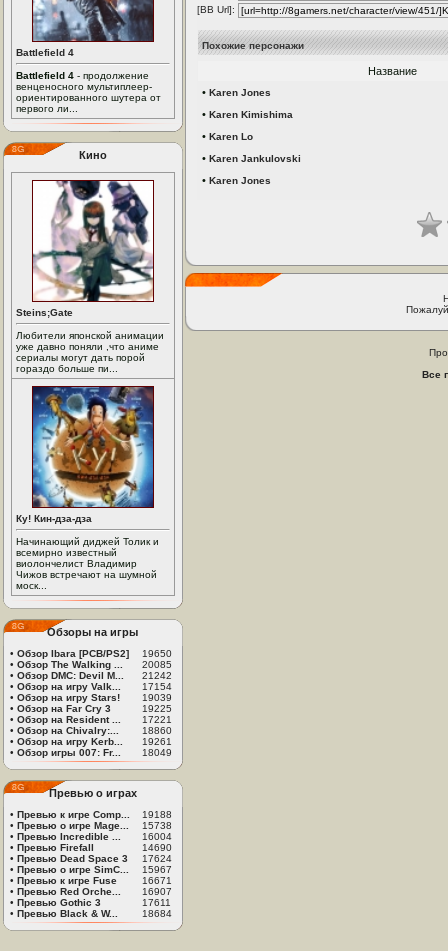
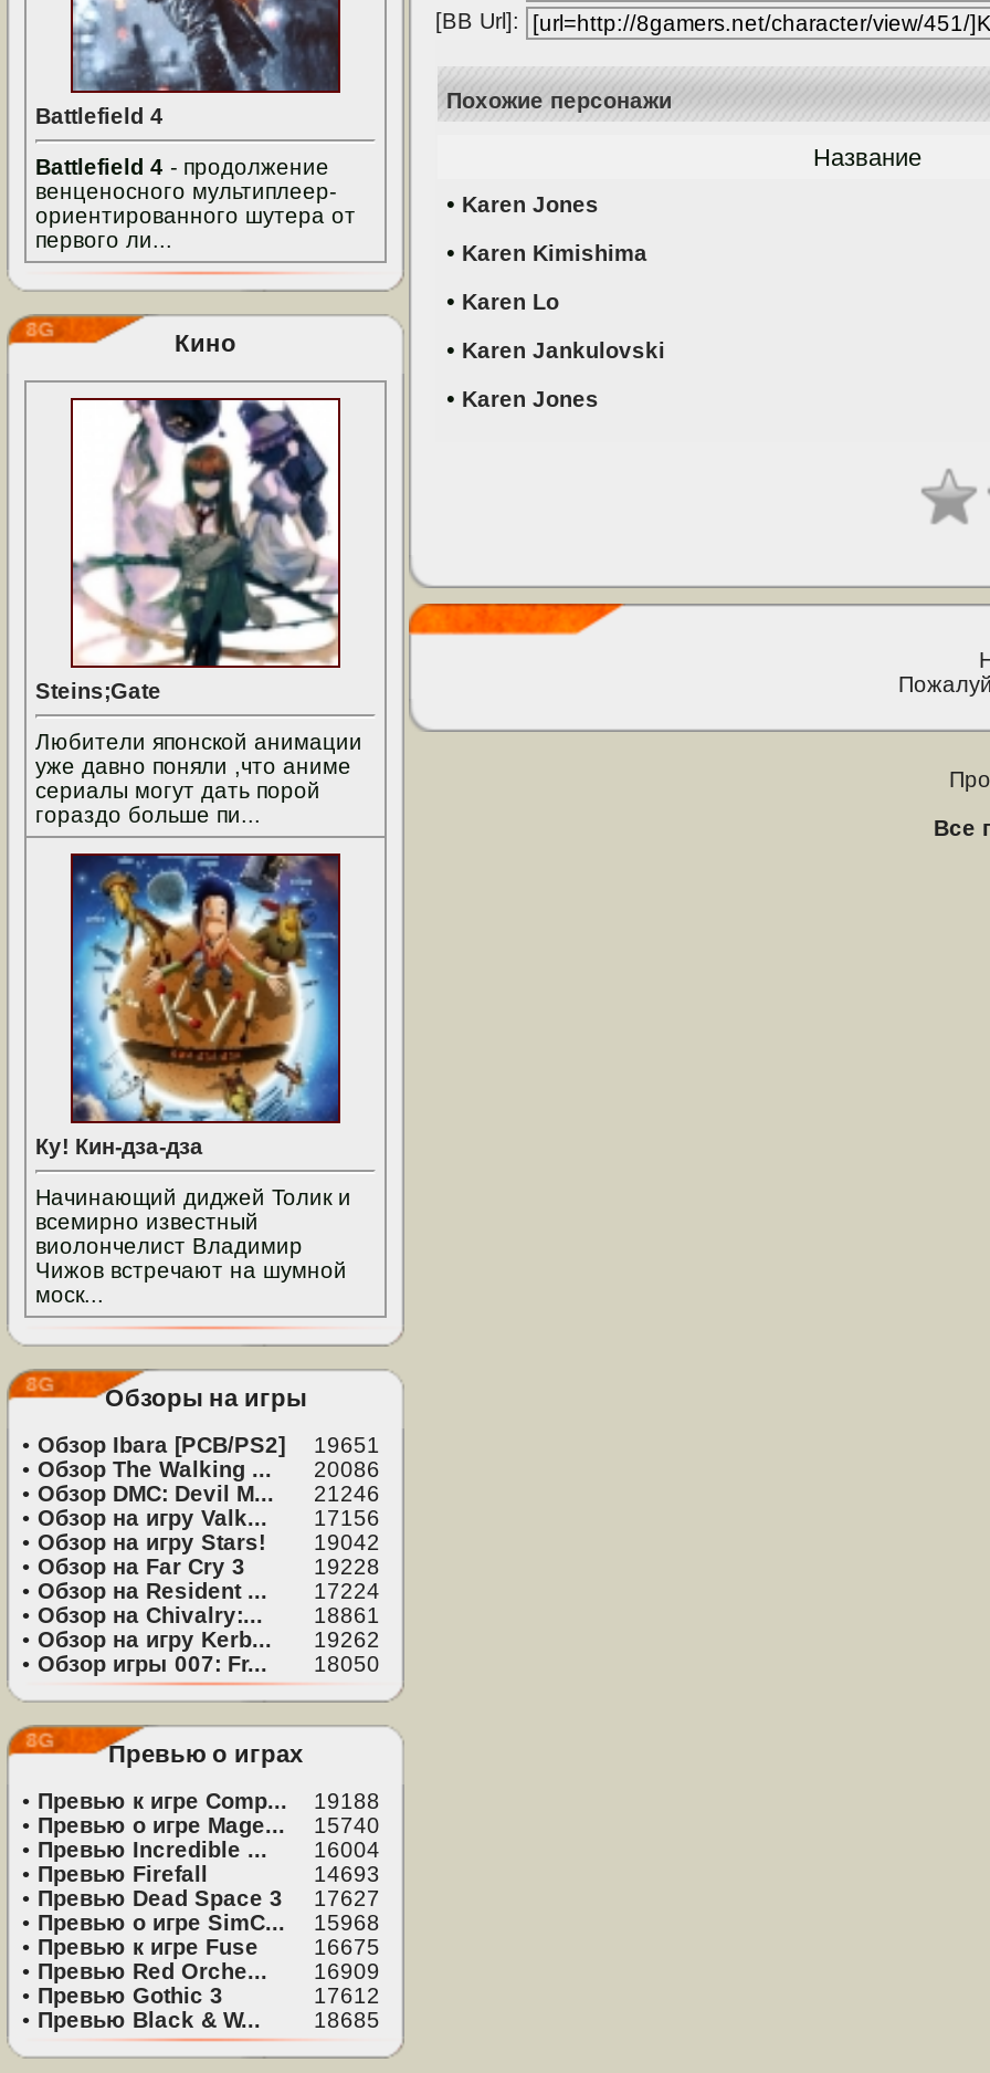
[10,648,172,659] • Обзор Ibara [PCB/PS2] 19650 -> [22,1433,380,1457] • Обзор Ibara [PCB/PS2] 19651
[10,659,172,670] • Обзор The Walking ... 20085 -> [22,1457,380,1482] • Обзор The Walking ... 20086
[10,670,172,681] • Обзор DMC: Devil M... 21242 -> [22,1482,380,1506] • Обзор DMC: Devil M... 21246
[10,681,172,692] • Обзор на игру Valk... 17154 -> [22,1506,380,1530] • Обзор на игру Valk... 17156
[10,692,172,703] • Обзор на игру Stars! 19039 -> [22,1530,380,1554] • Обзор на игру Stars! 19042
[142,703,172,714] 19225 -> [314,1554,380,1579] 19228
[10,714,172,725] • Обзор на Resident ... 17221 -> [22,1579,380,1603] • Обзор на Resident ... 17224
[142,725,172,736] 18860 -> [314,1603,380,1627] 18861
[10,736,172,747] • Обзор на игру Kerb... 19261 -> [22,1627,380,1652] • Обзор на игру Kerb... 19262
[10,747,172,758] • Обзор игры 007: Fr... 18049 -> [22,1652,380,1676] • Обзор игры 007: Fr... 18050
[10,820,172,831] • Превью о игре Mage... 15738 -> [22,1813,380,1838] • Превью о игре Mage... 15740
[142,842,172,853] 14690 -> [314,1862,380,1886] 14693
[10,853,172,864] • Превью Dead Space 3 17624 -> [22,1886,380,1910] • Превью Dead Space 3 17627
[142,864,172,875] 15967 -> [314,1910,380,1935] 15968
[142,875,172,886] 16671 -> [314,1935,380,1959] 16675
[10,886,172,897] • Превью Red Orche... 16907 -> [22,1959,380,1983] • Превью Red Orche... 16909
[142,897,171,908] 17611 -> [314,1983,380,2008] 17612
[142,908,172,919] 18684 -> [314,2008,380,2032] 18685

